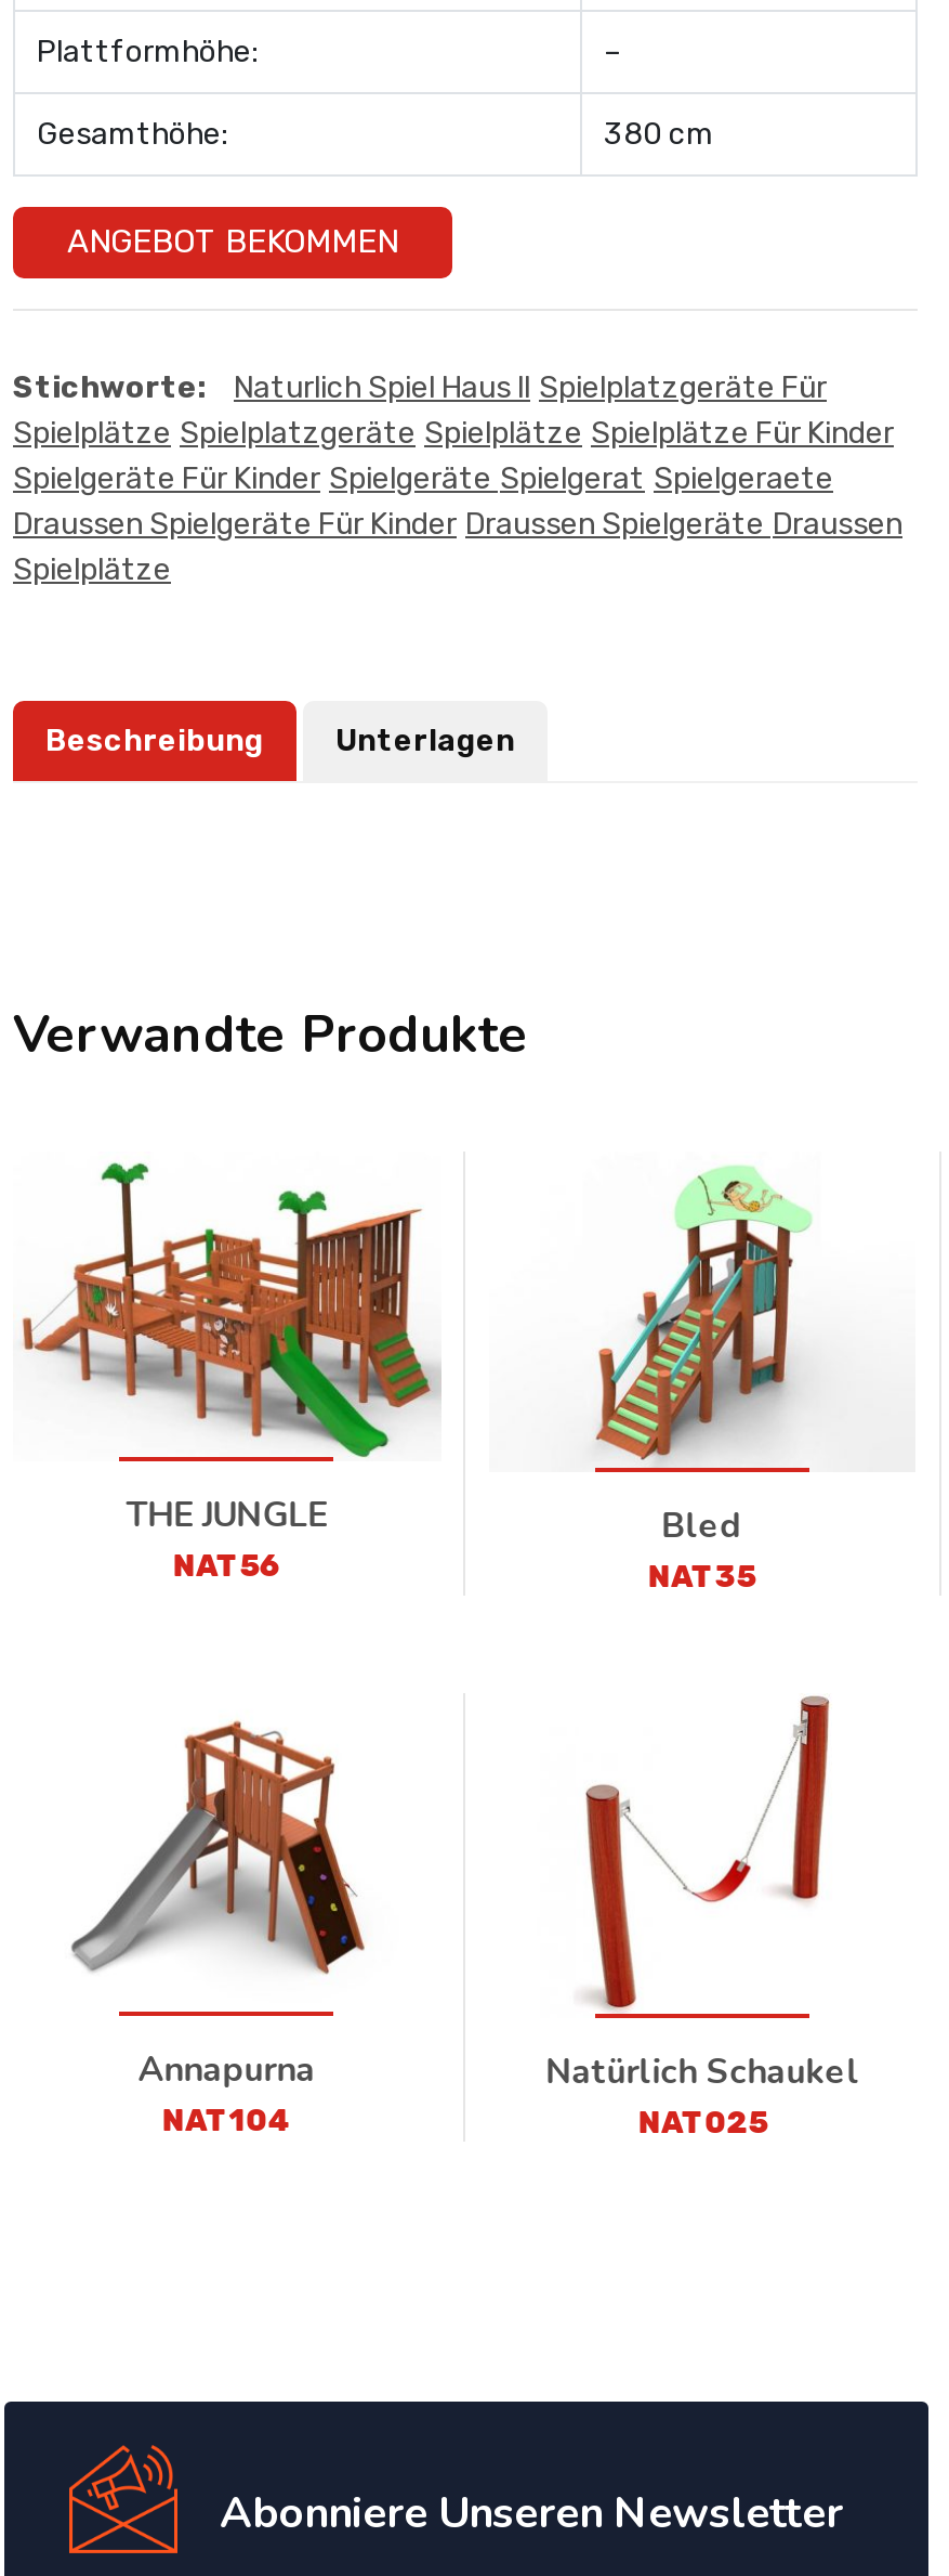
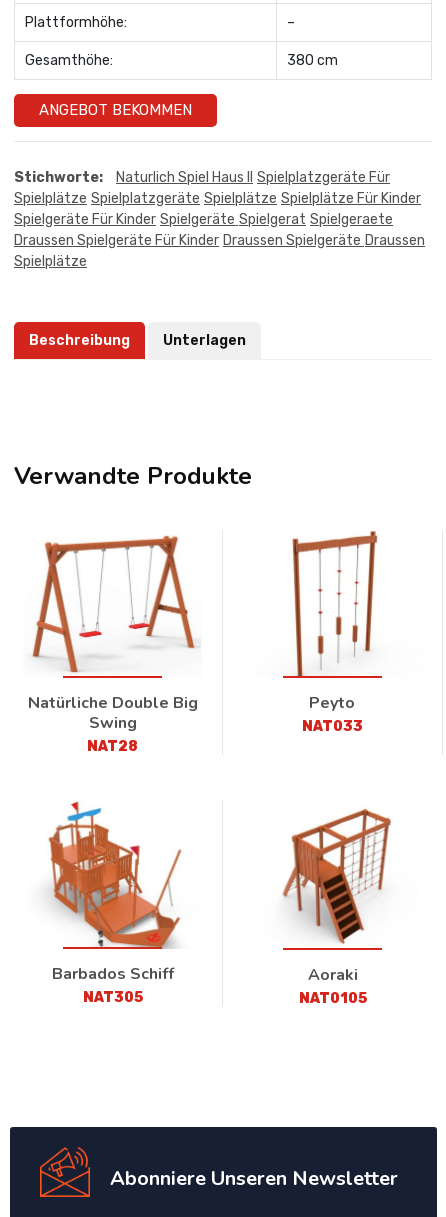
[19,1160,441,1585] [image] | THE JUNGLE | NAT56 -> [28,535,200,755] [image] | Natürliche Double Big | Swing | NAT28
[593,1154,814,1596] [image] | Bled | NAT35 -> [286,530,378,735] [image] | Peyto | NAT033
[546,1695,860,2141] [image] | Natürlich Schaukel | NAT025 -> [280,802,390,1007] [image] | Aoraki | NAT0105
[71,1719,366,2139] [image] | Annapurna | NAT104 -> [48,801,182,1006] [image] | Barbados Schiff | NAT305

